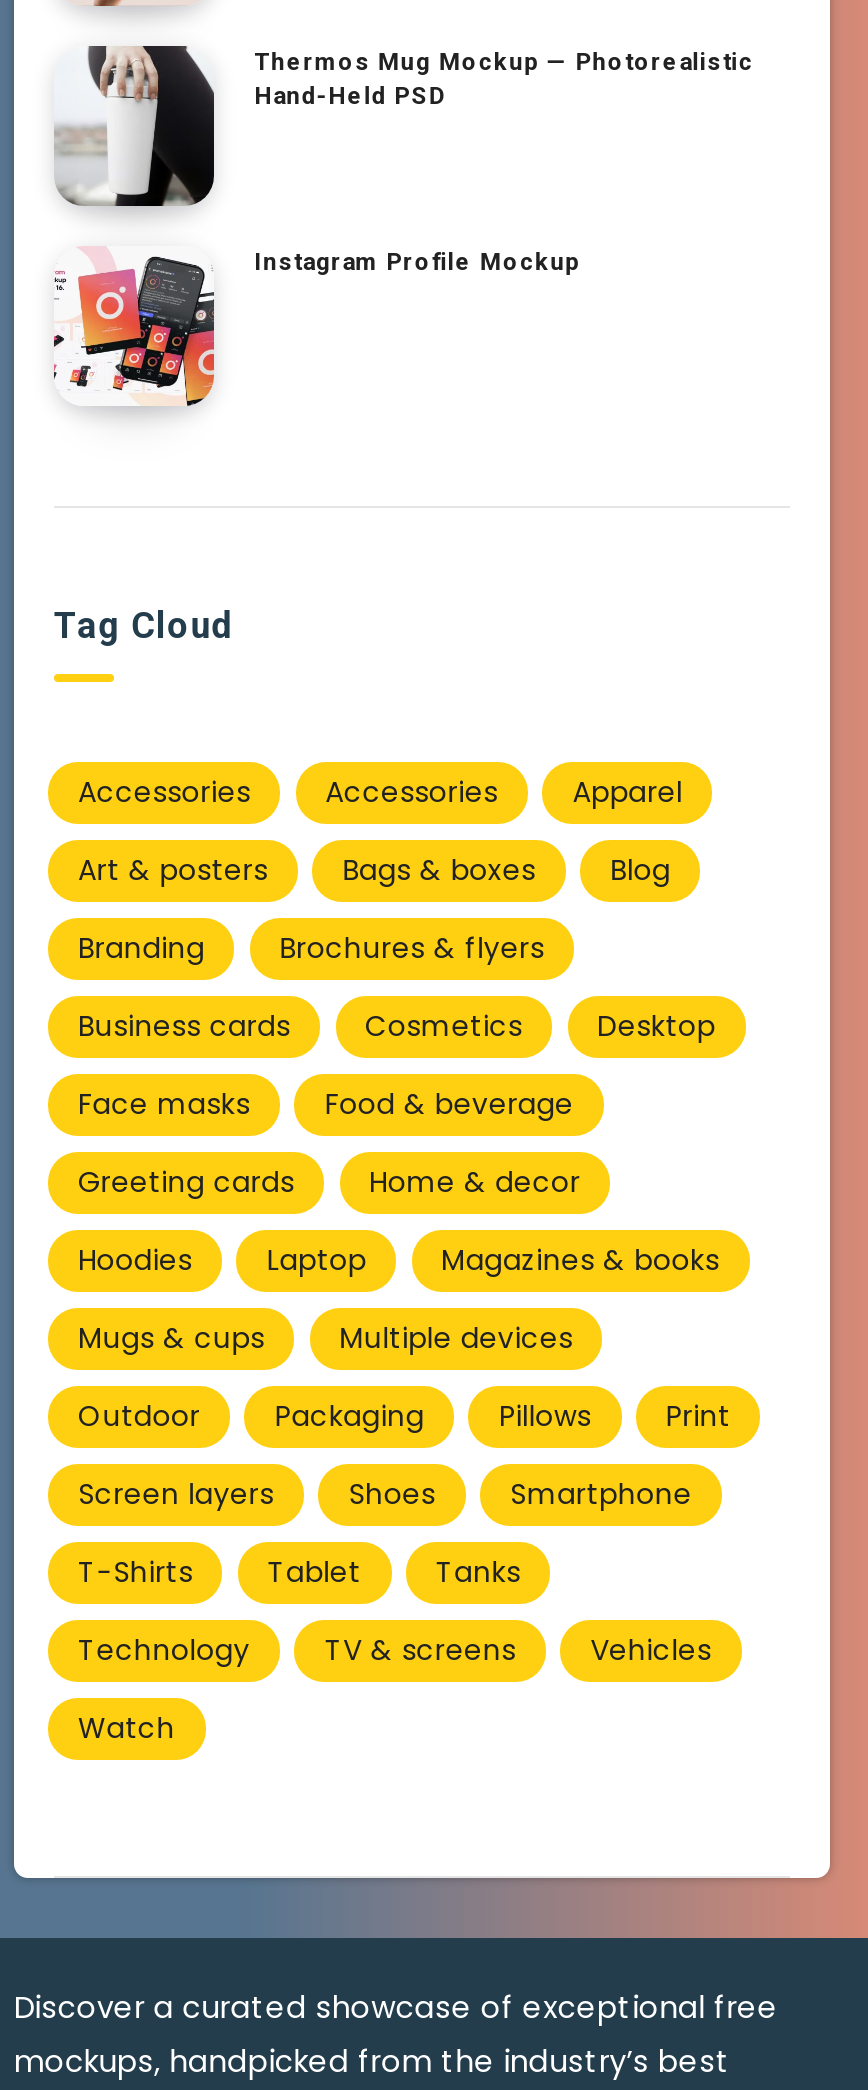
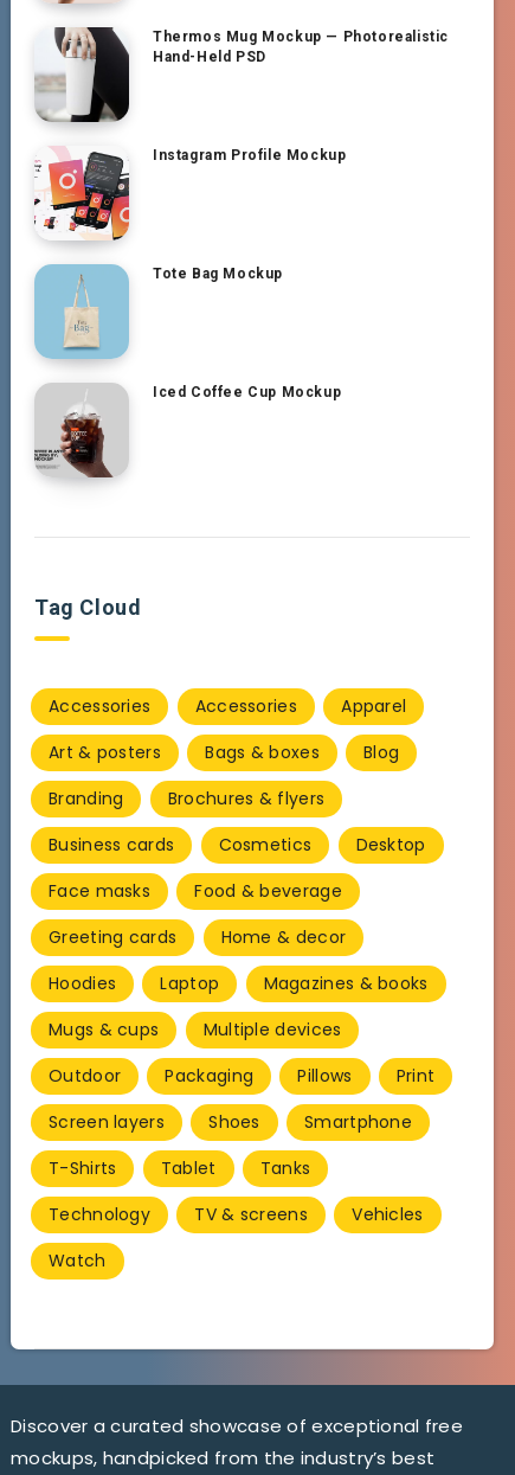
none -> [33,264,283,359] [image] | Tote Bag Mockup
none -> [33,384,341,479] [image] | Iced Coffee Cup Mockup

